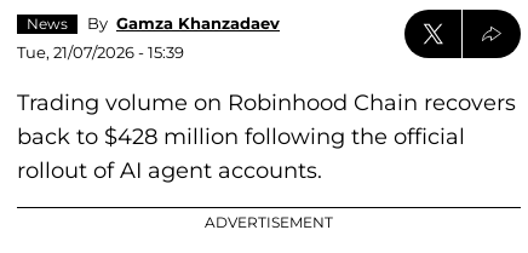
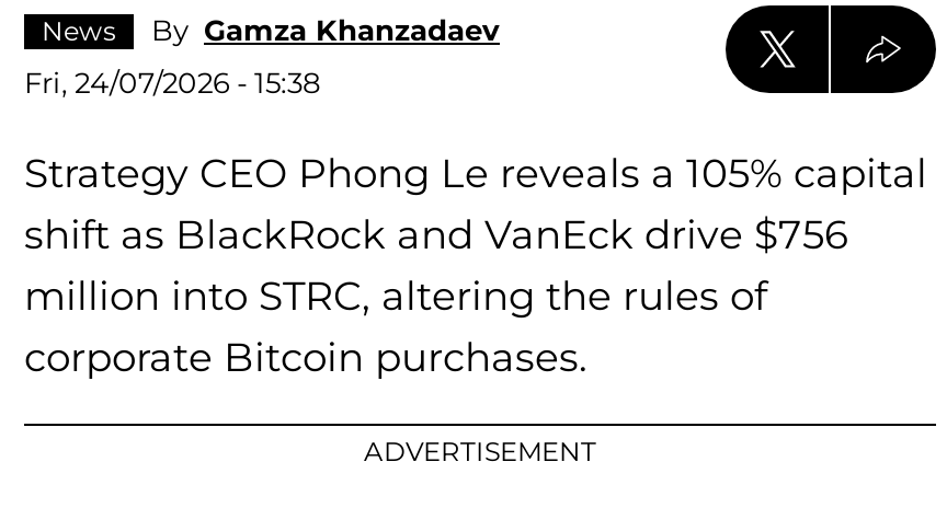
[17,42,184,62] Tue, 21/07/2026 - 15:39 -> [24,65,320,100] Fri, 24/07/2026 - 15:38
[17,90,516,184] Trading volume on Robinhood Chain recovers | back to $428 million following the official | rollout of AI agent accounts. -> [24,150,927,382] Strategy CEO Phong Le reveals a 105% capital | shift as BlackRock and VanEck drive $756 | million into STRC, altering the rules of | corporate Bitcoin purchases.

